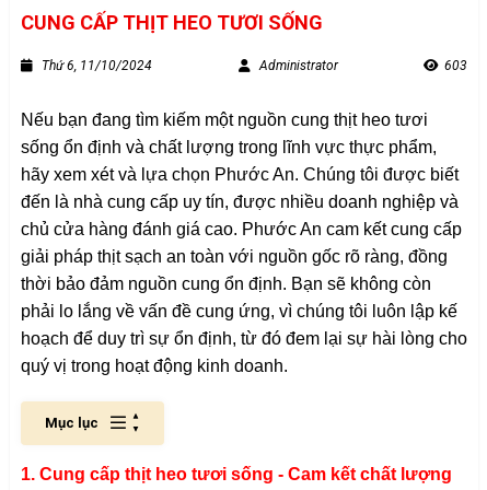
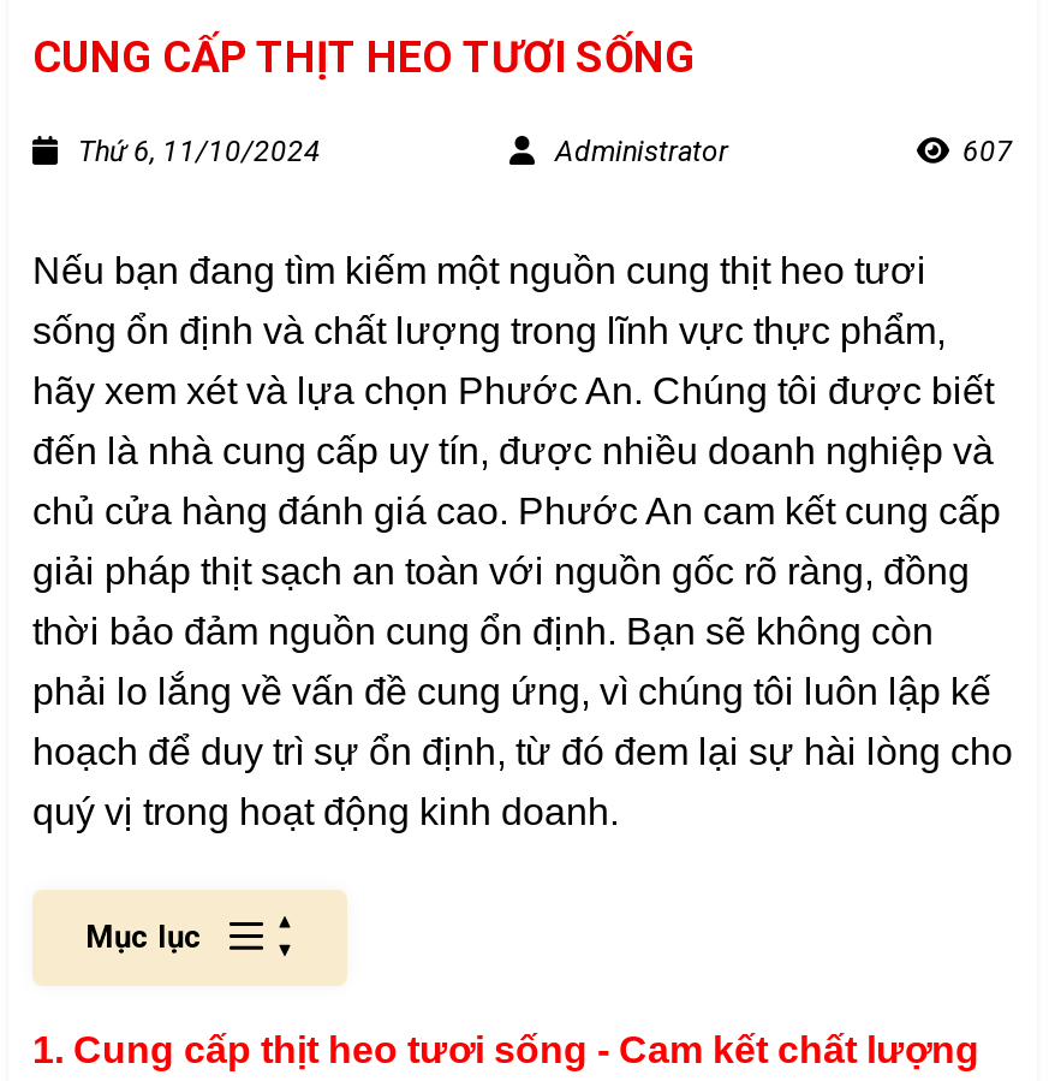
[444,58,467,73] 603 -> [962,135,1013,168] 607

